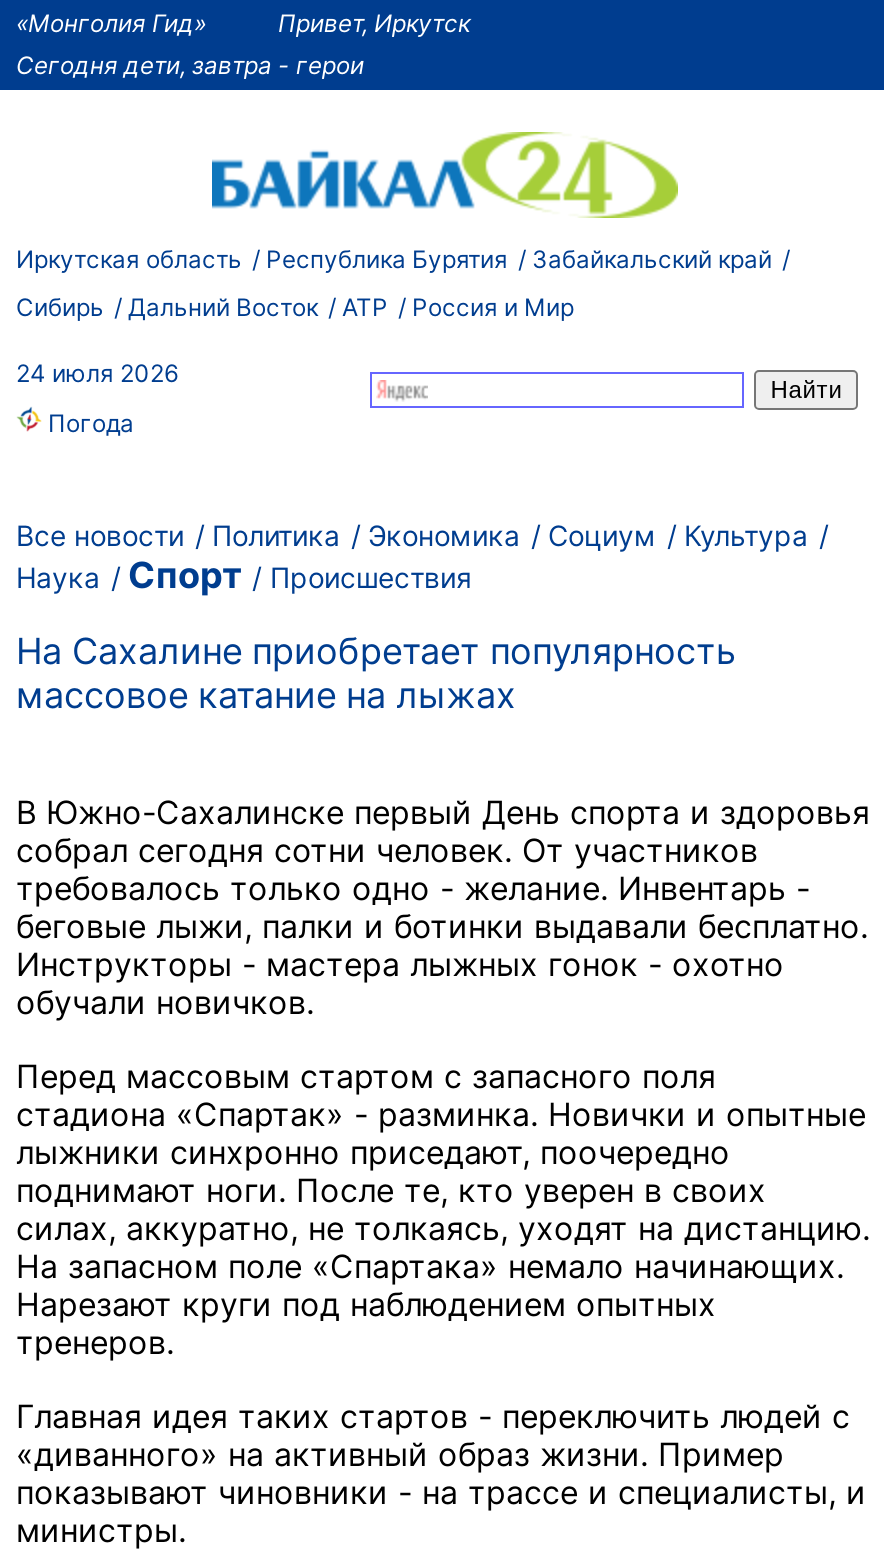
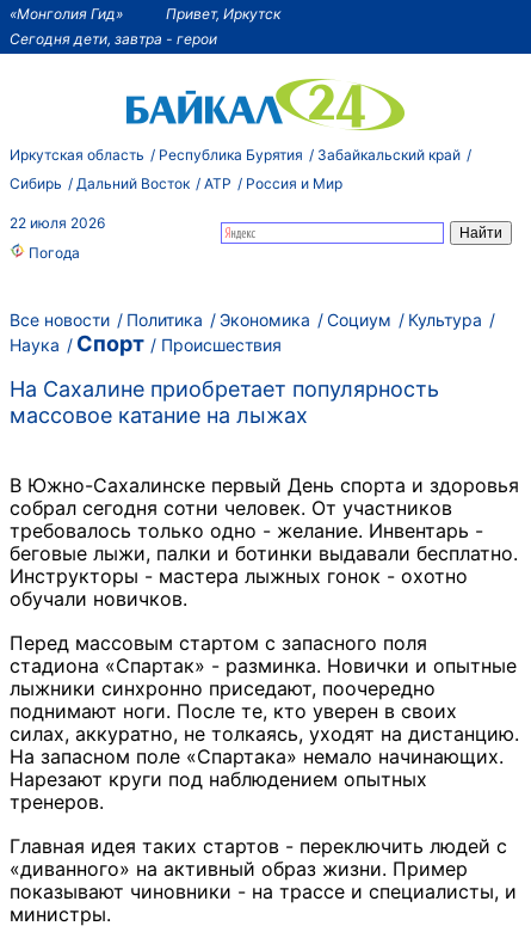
[16,358,178,388] 24 июля 2026 -> [10,214,105,232] 22 июля 2026

